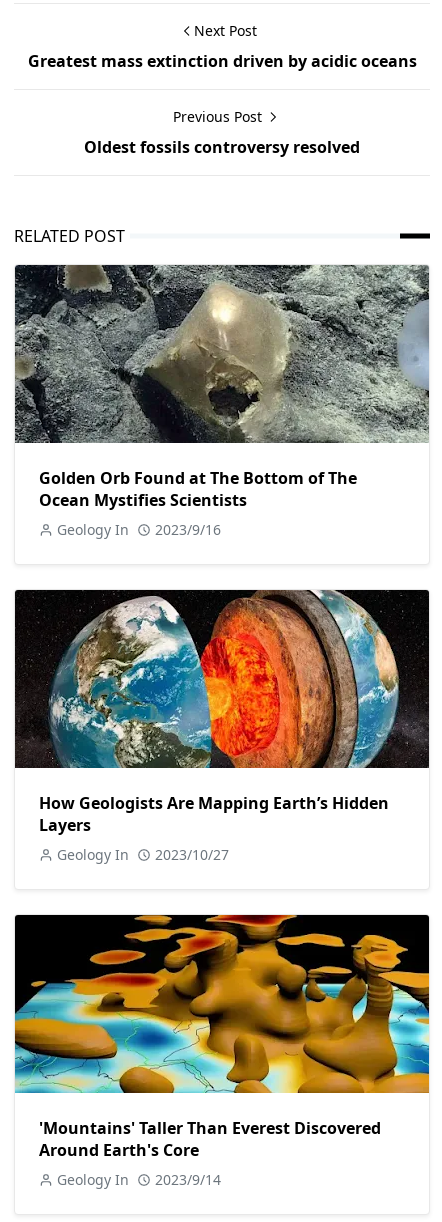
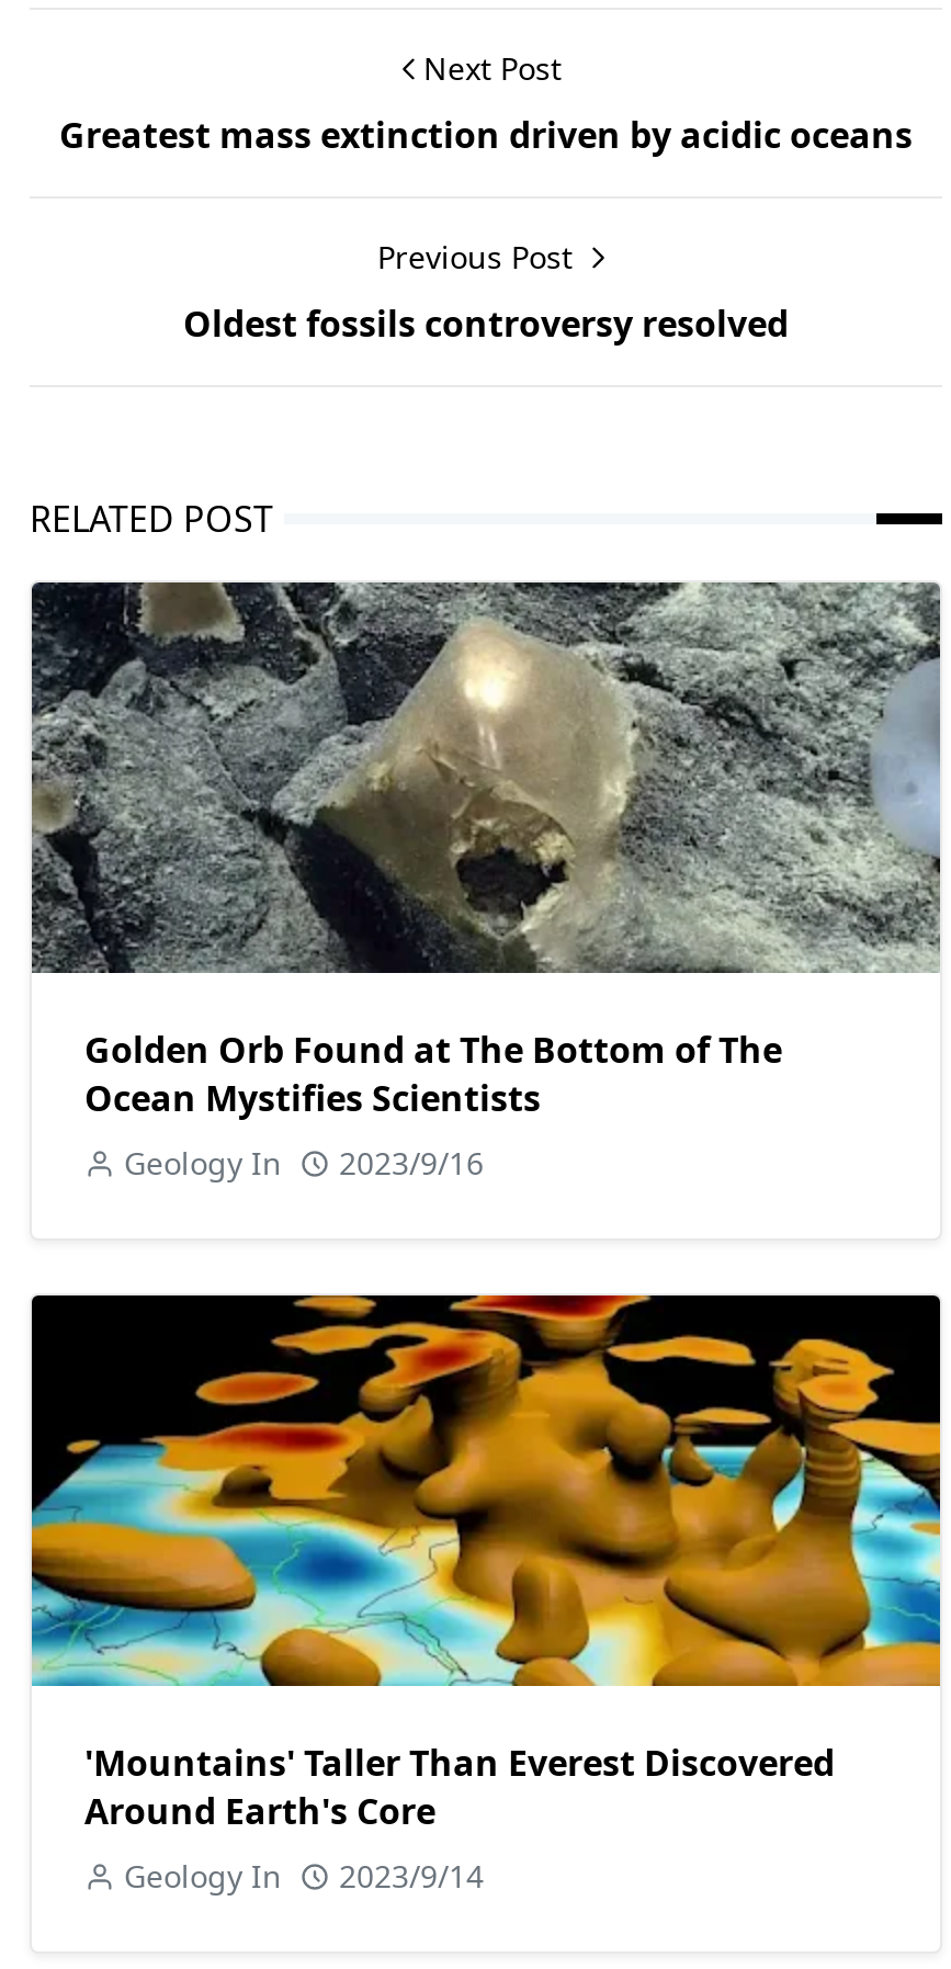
[14,590,430,864] [image] | How Geologists Are Mapping Earth’s Hidden | Layers | Geology In | 2023/10/27 -> none

